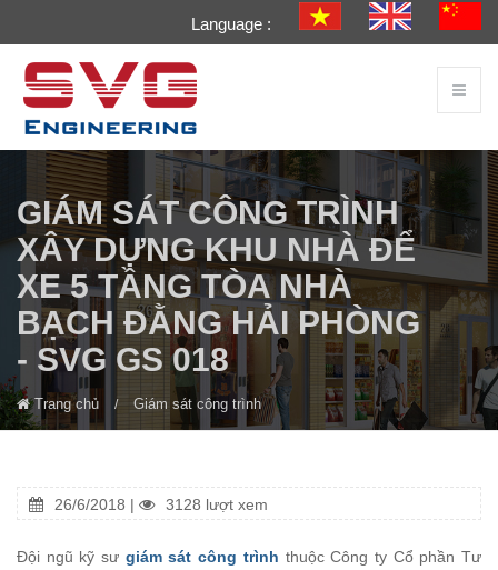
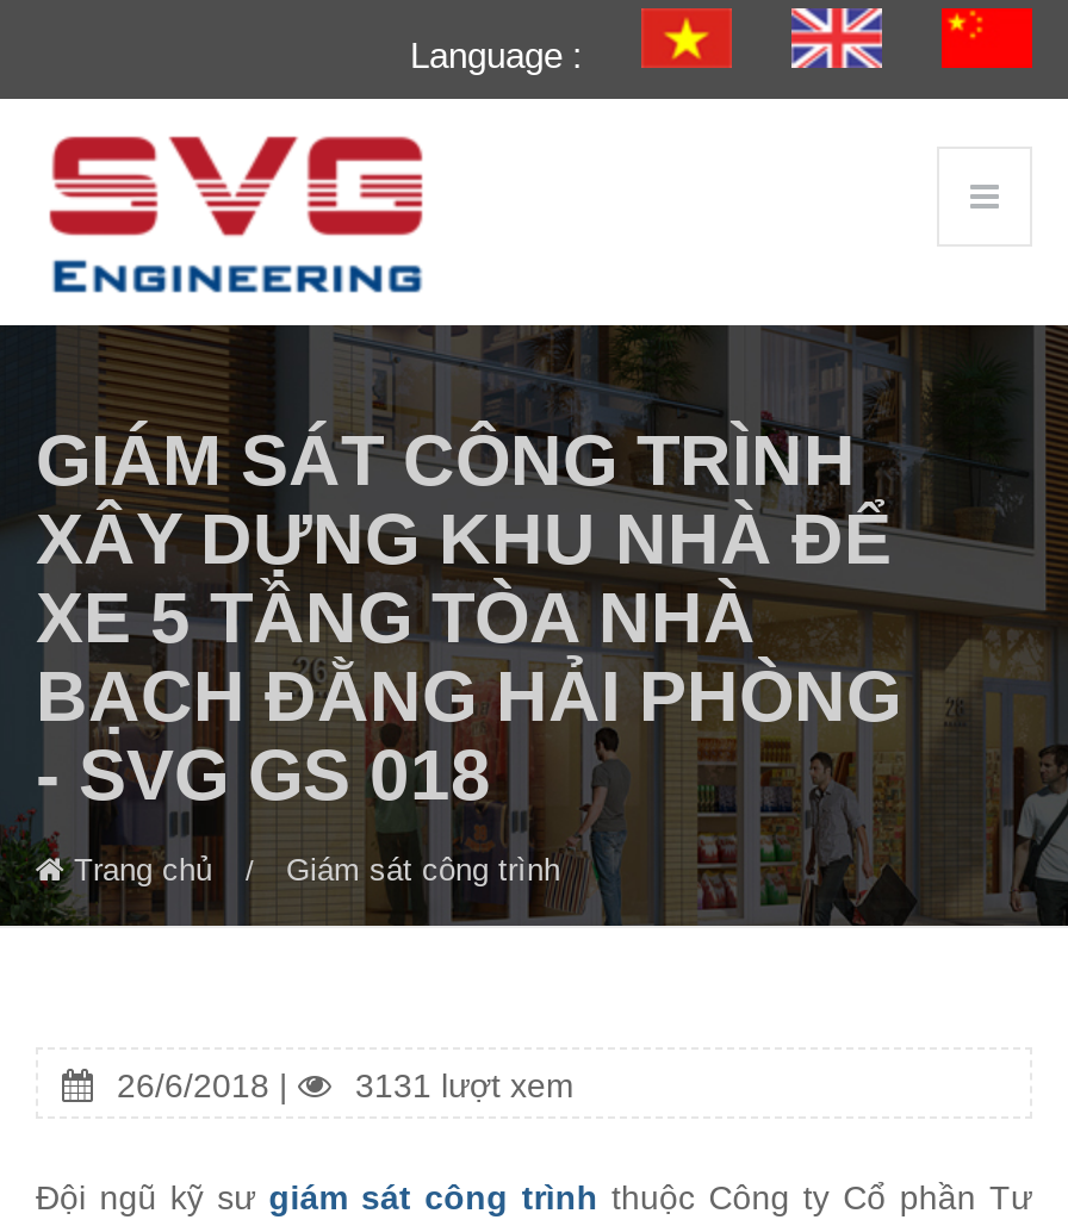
[166,496,268,513] 3128 lượt xem -> [355,1066,575,1104] 3131 lượt xem

